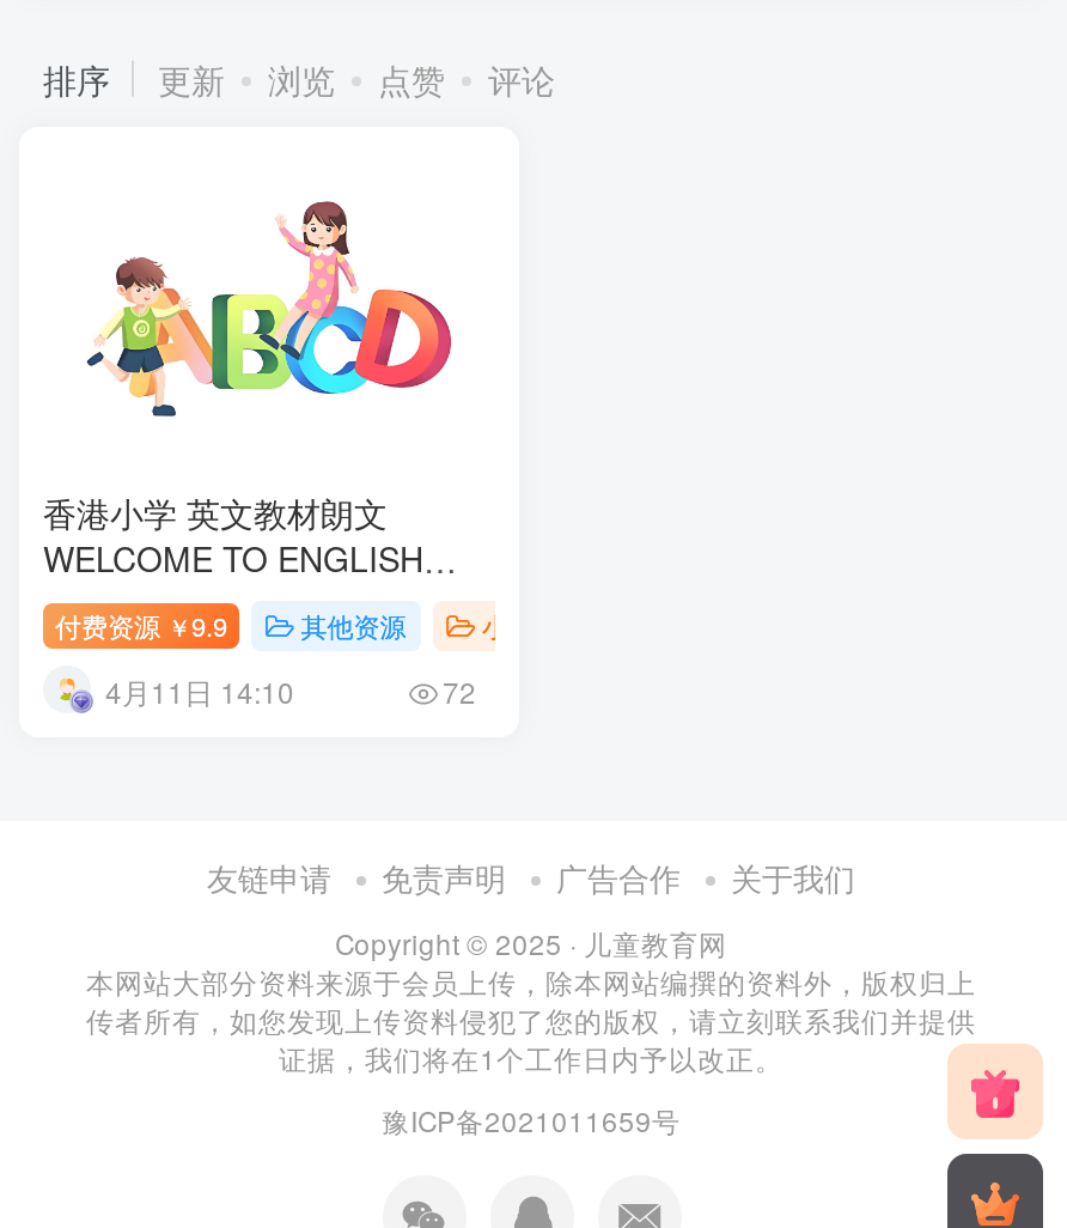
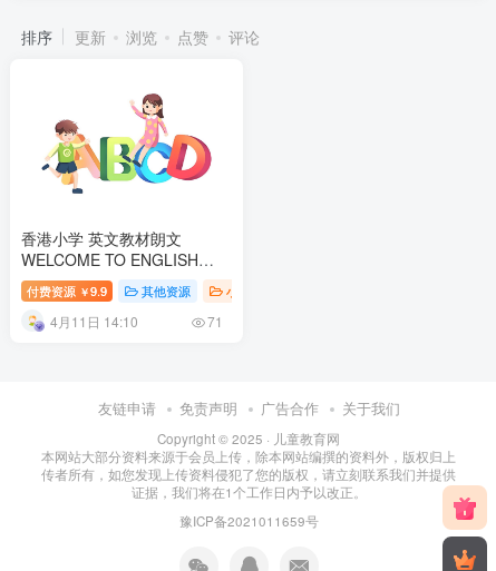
[443,671,476,712] 72 -> [207,312,223,331] 71

